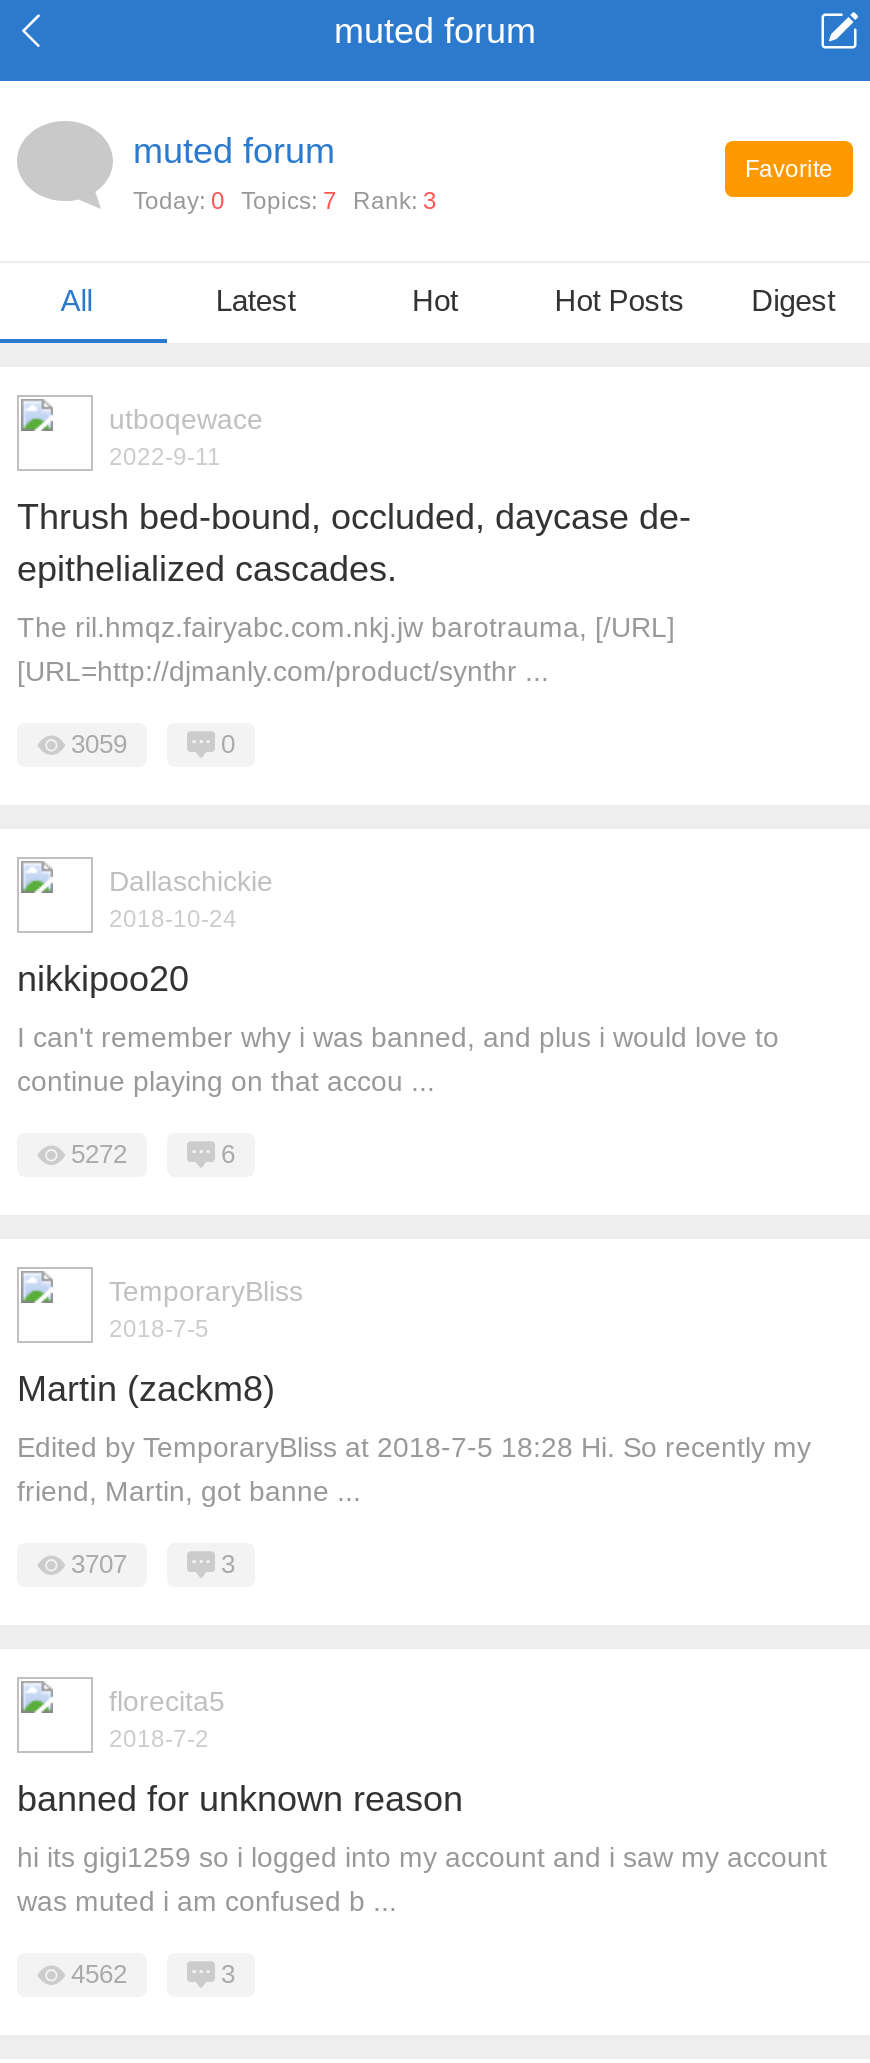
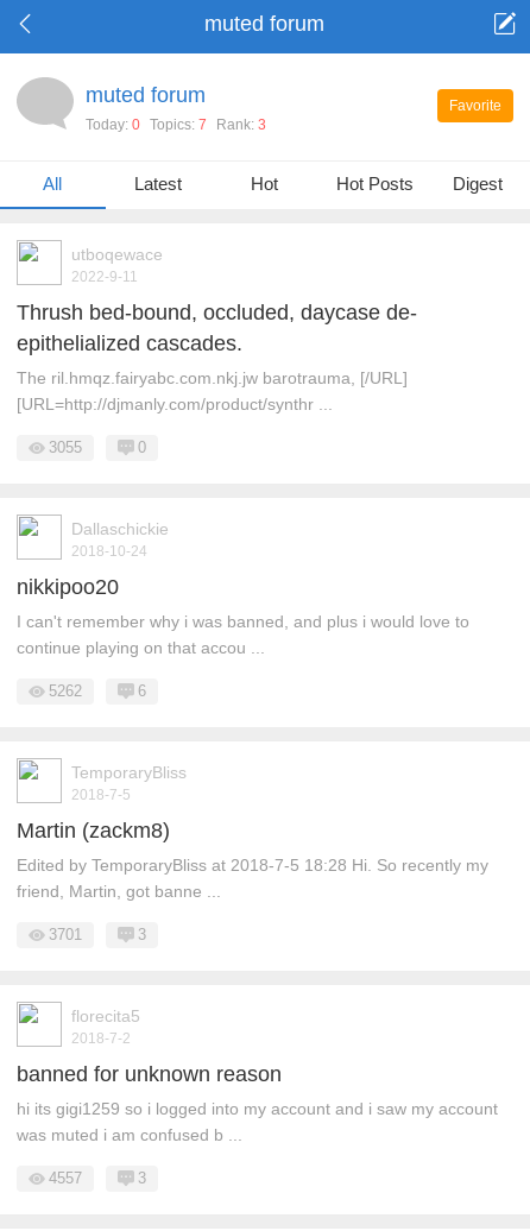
[71,729,127,759] 3059 -> [49,438,82,456] 3055
[71,1139,127,1169] 5272 -> [49,682,82,700] 5262
[71,1549,127,1579] 3707 -> [49,926,82,943] 3701
[71,1959,127,1989] 4562 -> [49,1169,82,1187] 4557

